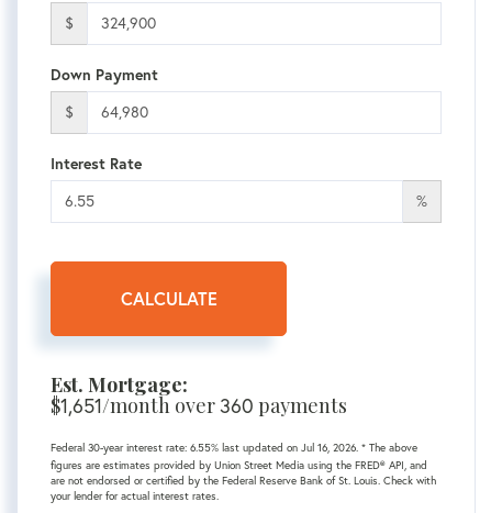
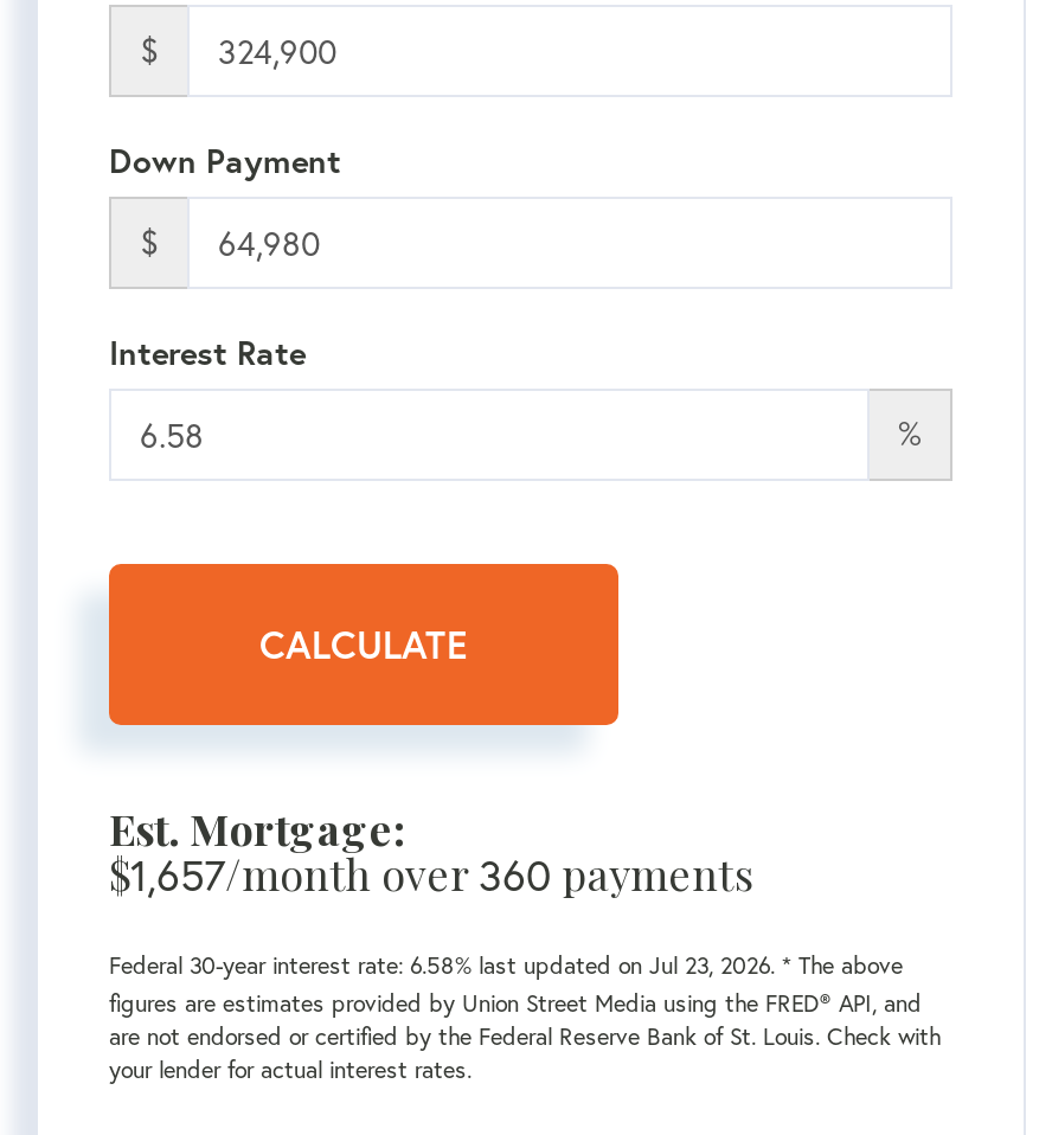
[51,392,347,418] $1,651/month over 360 payments -> [109,845,753,902] $1,657/month over 360 payments
[51,440,417,454] Federal 30-year interest rate: 6.55% last updated on Jul 16, 2026. * The above -> [109,949,903,980] Federal 30-year interest rate: 6.58% last updated on Jul 23, 2026. * The above

